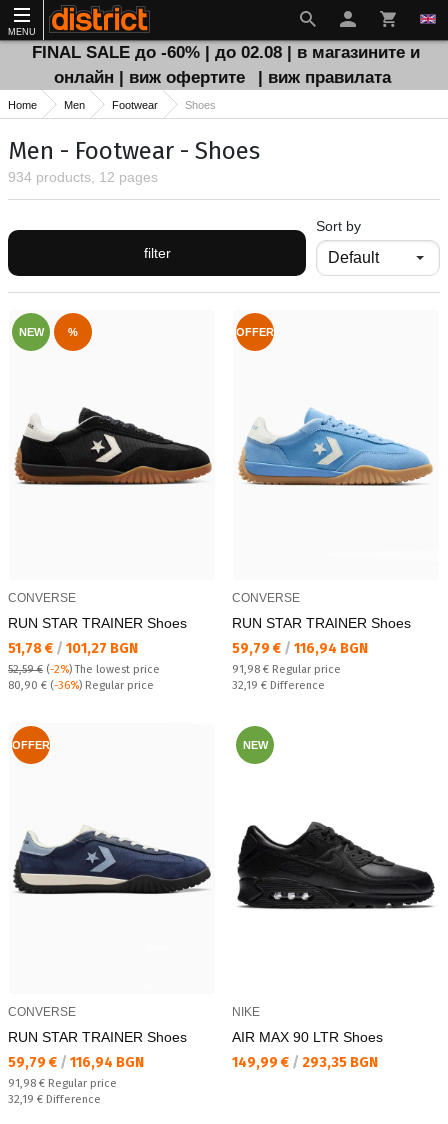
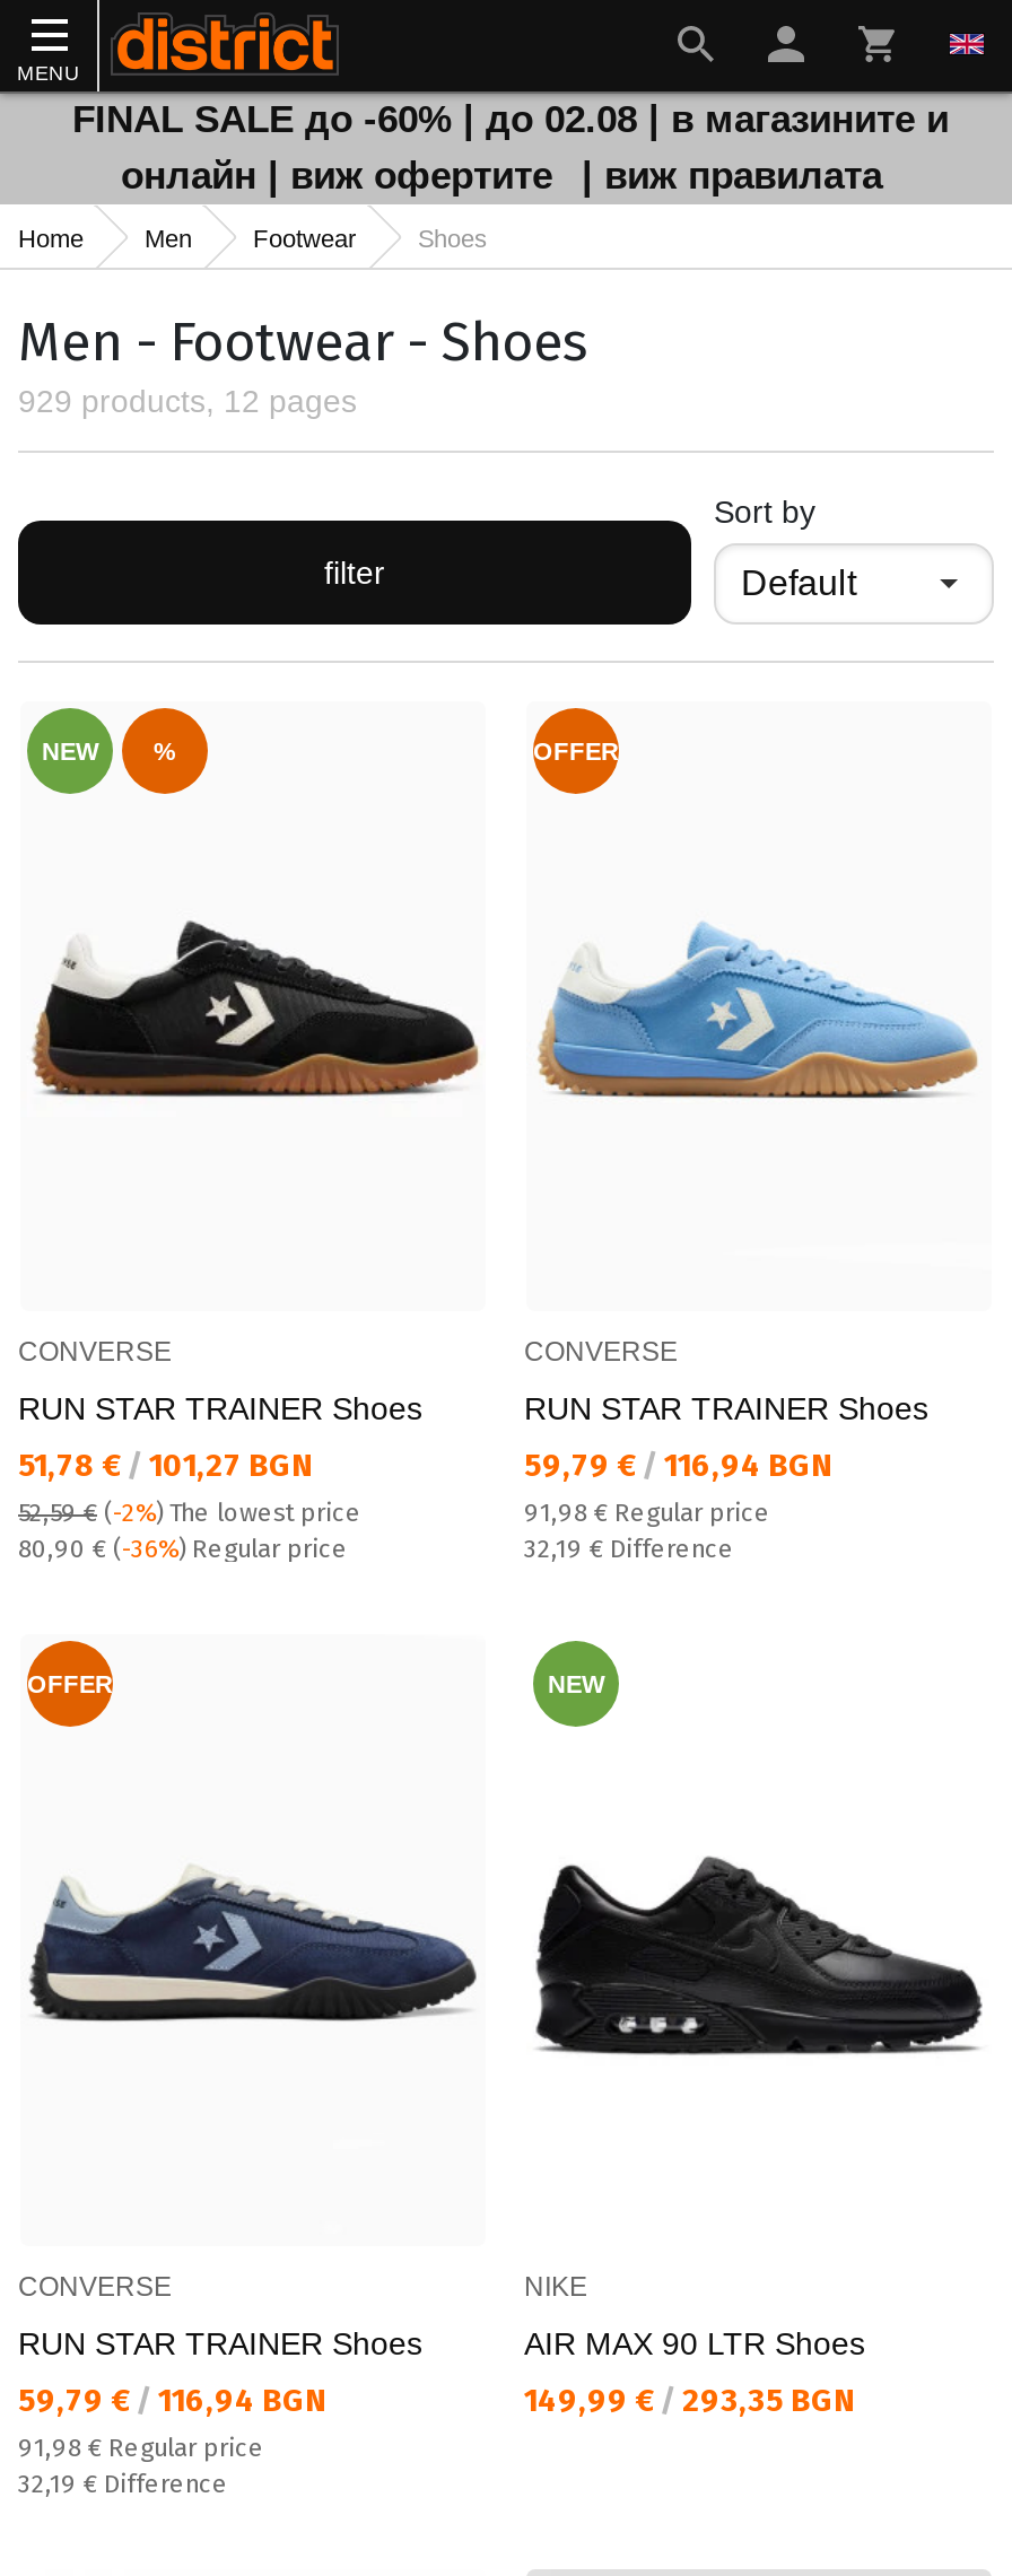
[8,169,158,185] 934 products, 12 pages -> [18,383,357,419] 929 products, 12 pages

